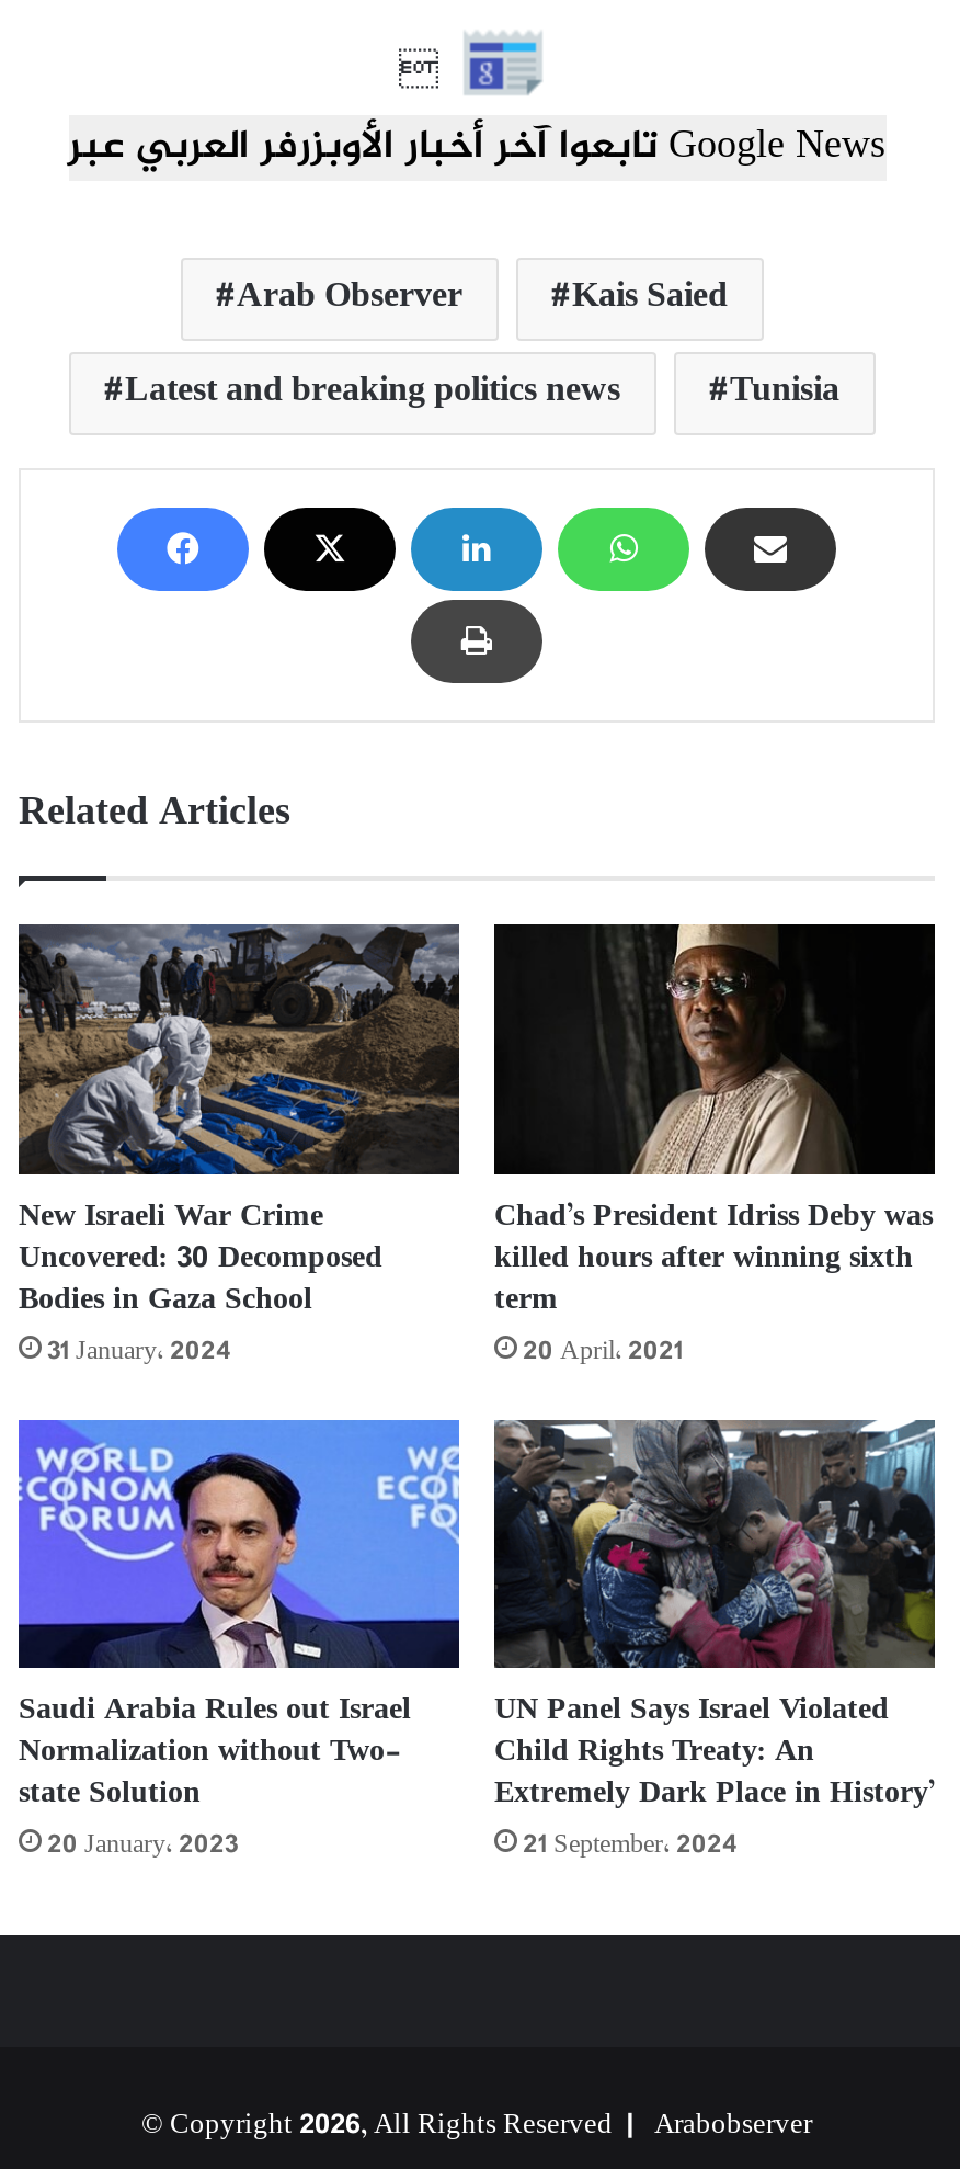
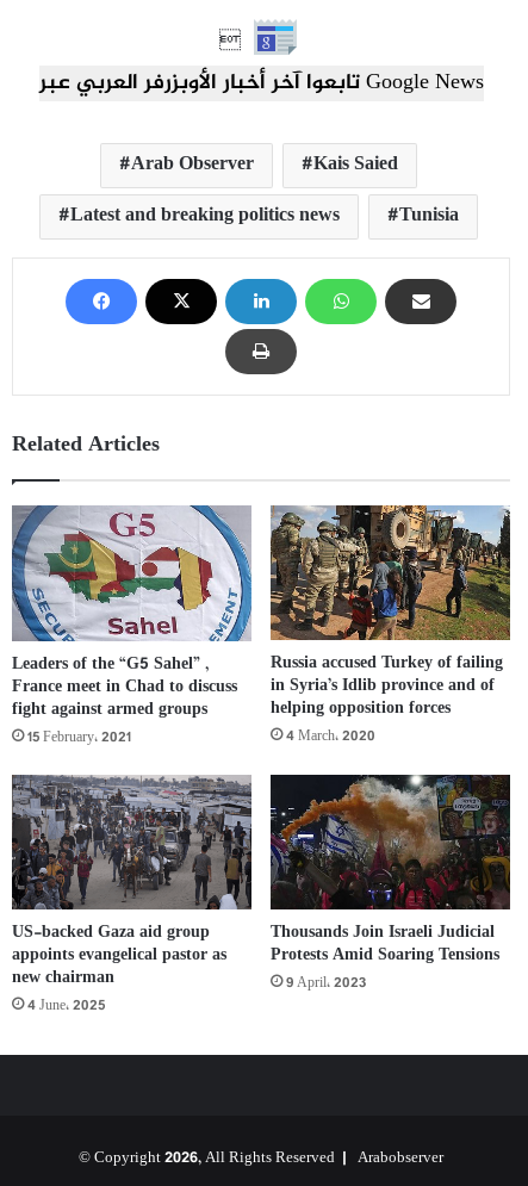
[16,924,461,1373] [image] | New Israeli War Crime | Uncovered: 30 Decomposed | Bodies in Gaza School | 31 January، 2024 -> [11,505,253,749] [image] | Leaders of the “G5 Sahel” , | France meet in Chad to discuss | fight against armed groups | 15 February، 2021
[492,922,937,1373] [image] | Chad’s President Idriss Deby was | killed hours after winning sixth | term | 20 April، 2021 -> [269,504,511,749] [image] | Russia accused Turkey of failing | in Syria’s Idlib province and of | helping opposition forces | 4 March، 2020
[16,1418,461,1867] [image] | Saudi Arabia Rules out Israel | Normalization without Two- | state Solution | 20 January، 2023 -> [11,774,253,1018] [image] | US-backed Gaza aid group | appoints evangelical pastor as | new chairman | 4 June، 2025
[494,1418,937,1867] [image] | UN Panel Says Israel Violated | Child Rights Treaty: An | Extremely Dark Place in History’ | 21 September، 2024 -> [271,774,511,995] [image] | Thousands Join Israeli Judicial | Protests Amid Soaring Tensions | 9 April، 2023

